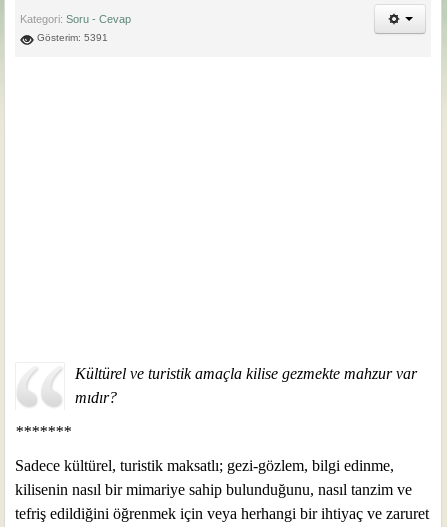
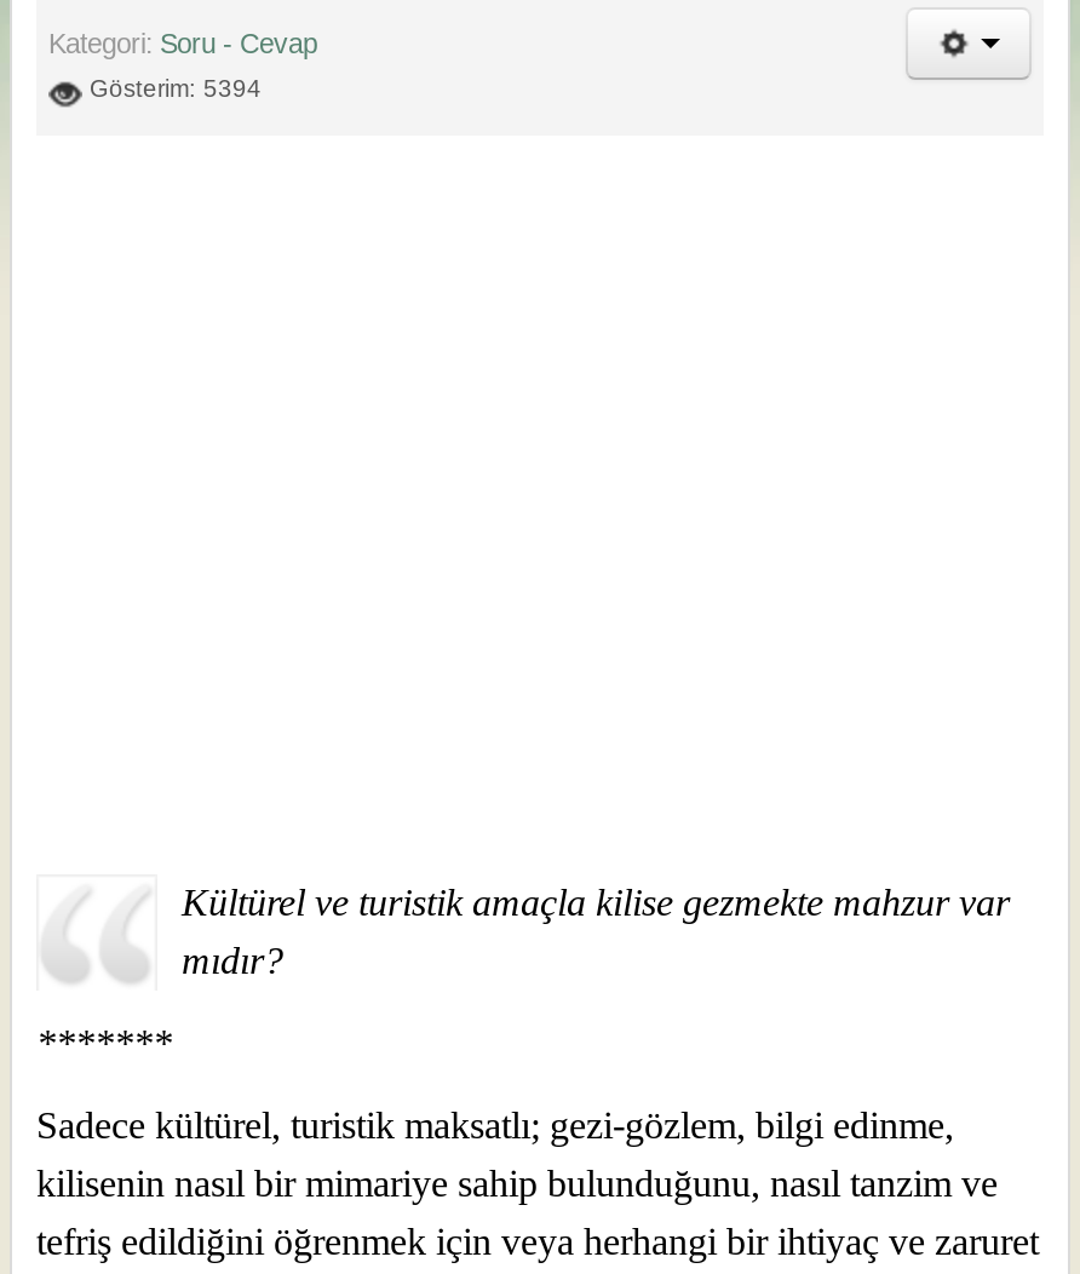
[34,32,108,43] Gösterim: 5391 -> [82,75,262,101] Gösterim: 5394

